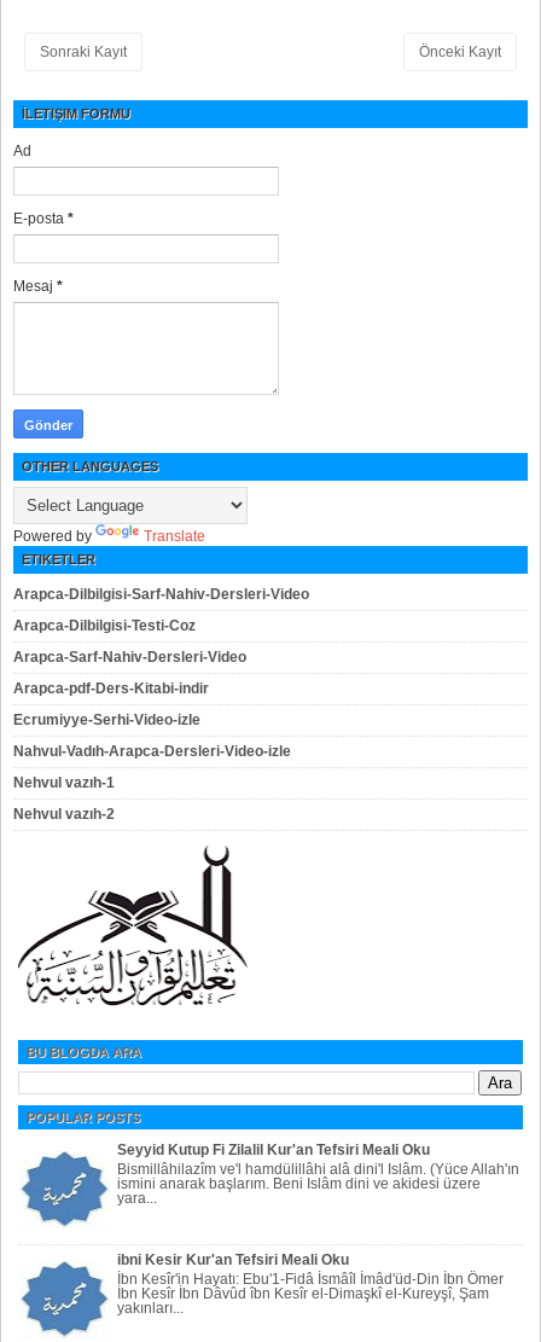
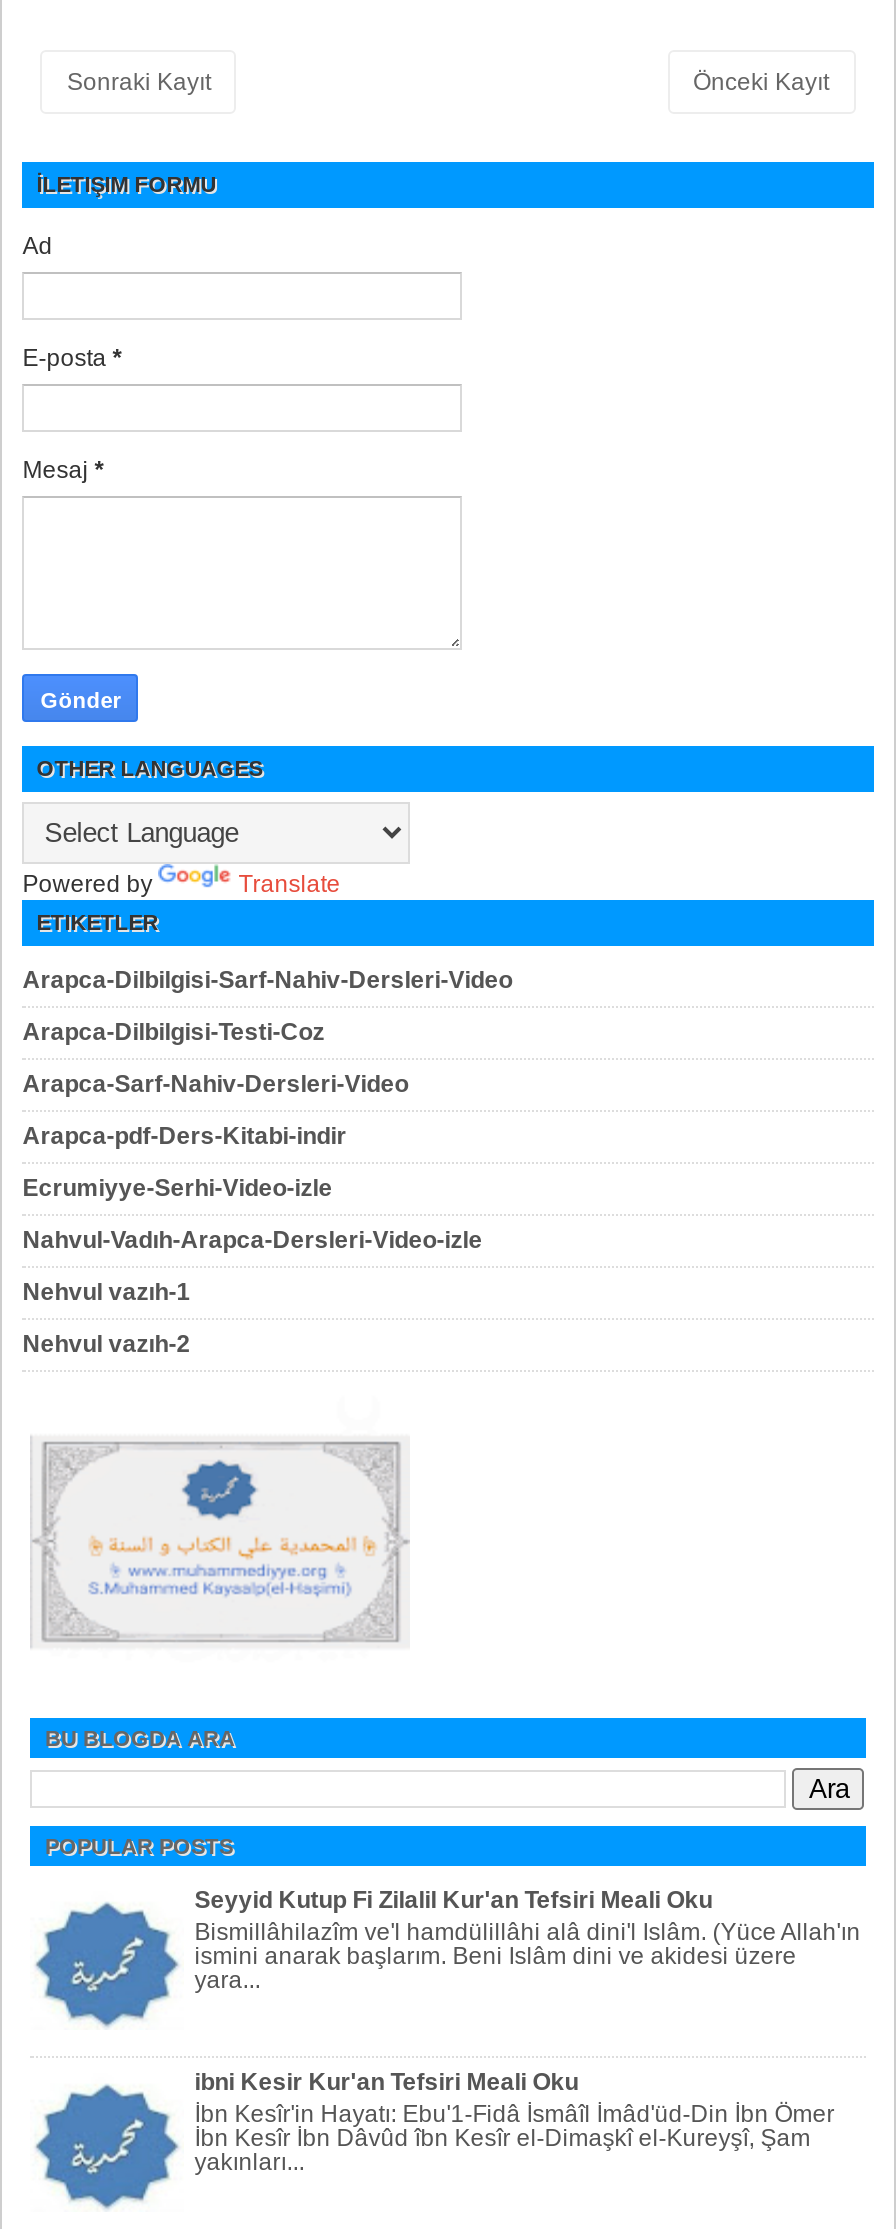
[18,846,248,1006] [image] -> [32,1400,410,1660] [image]

